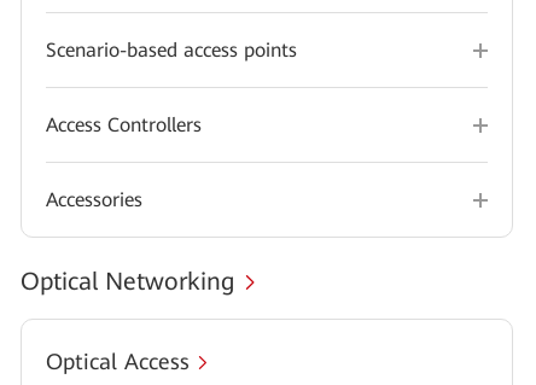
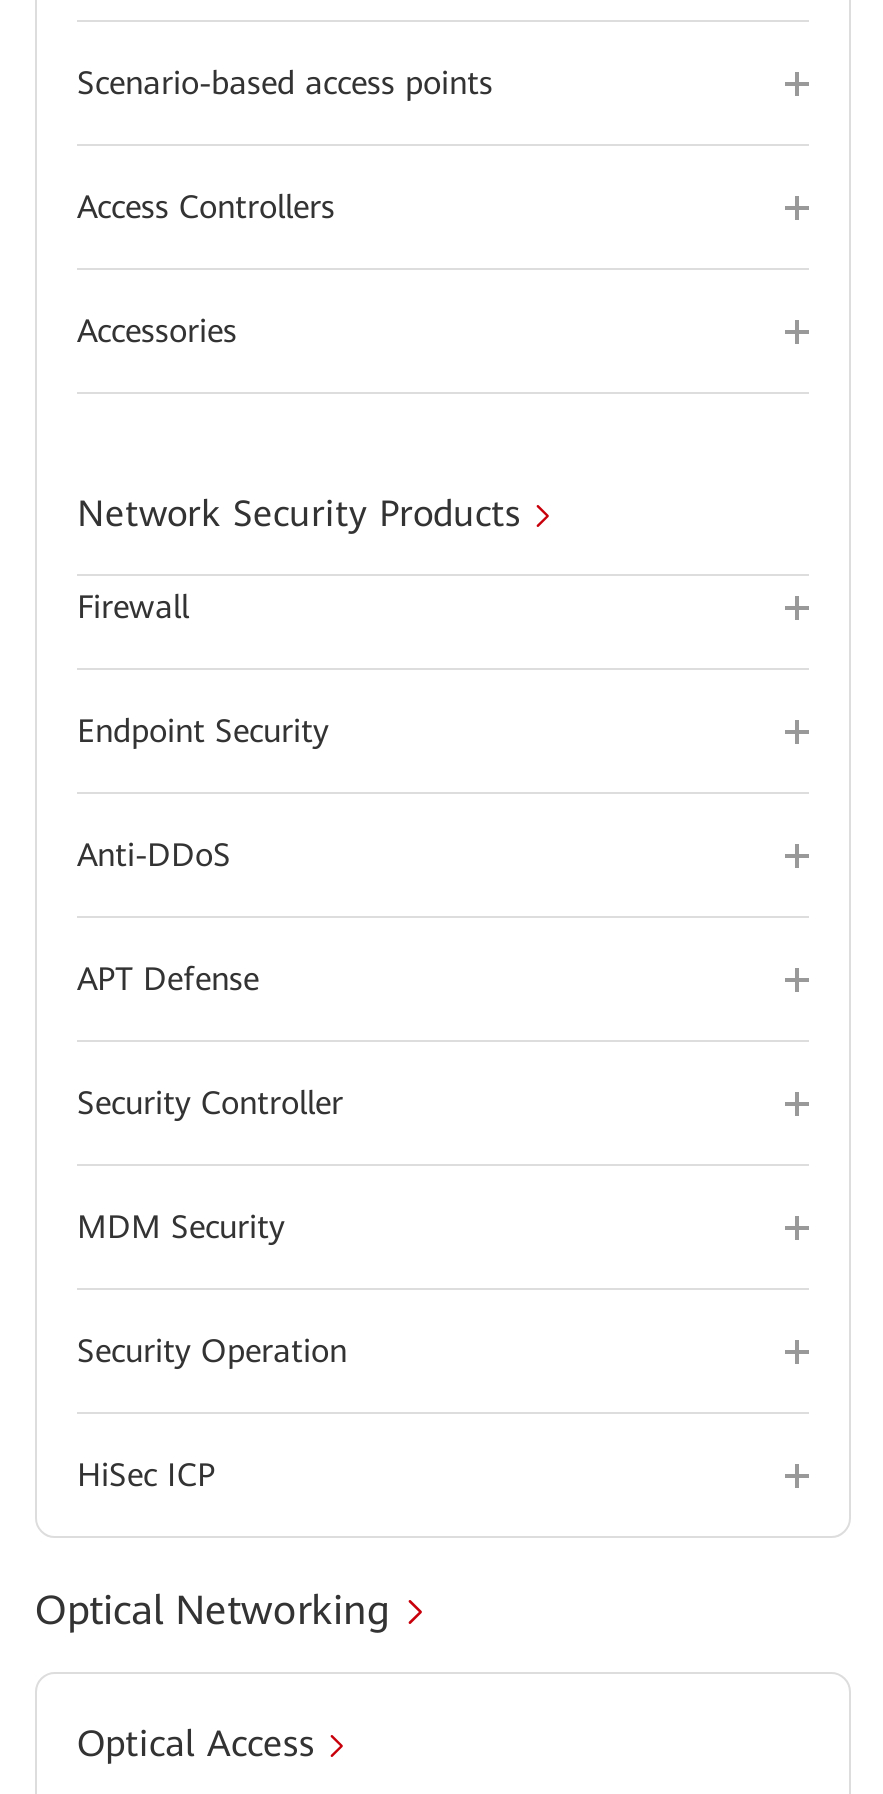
none -> [77,492,521,1494] Network Security Products | Firewall | Endpoint Security | Anti-DDoS | APT Defense | Security Controller | MDM Security | Security Operation | HiSec ICP

